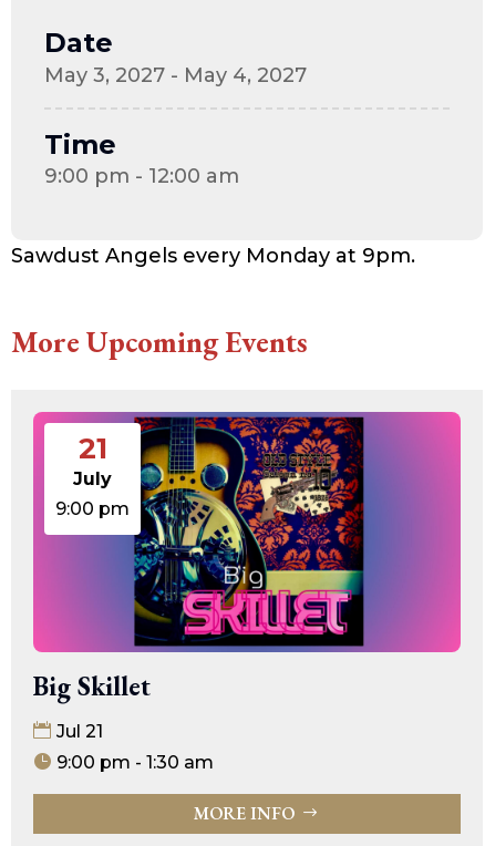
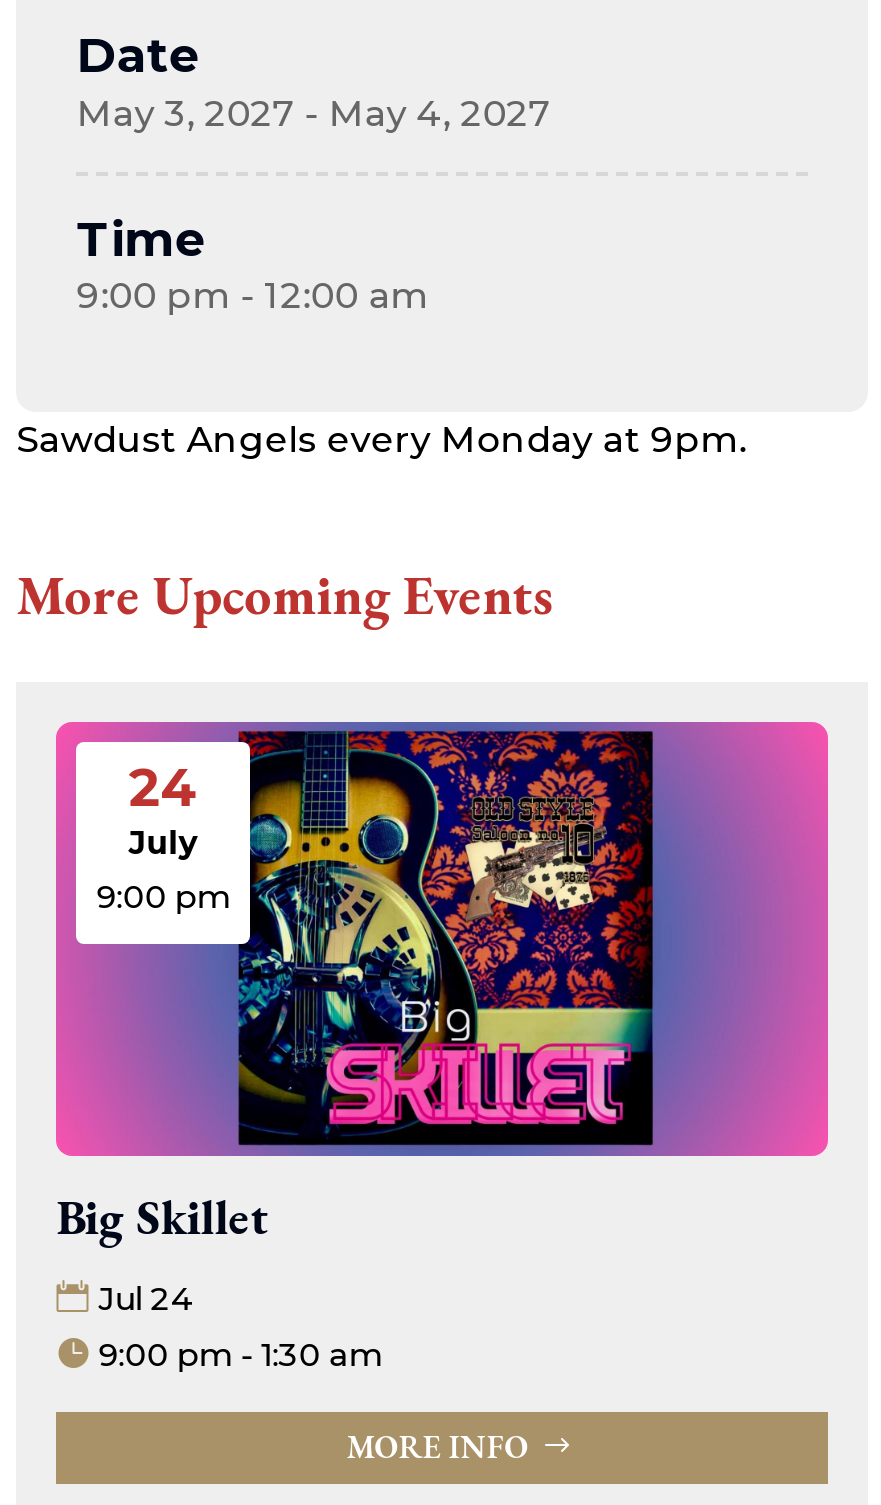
[78,430,107,466] 21 -> [128,755,198,819] 24
[57,720,103,741] Jul 21 -> [98,1279,192,1317] Jul 24

